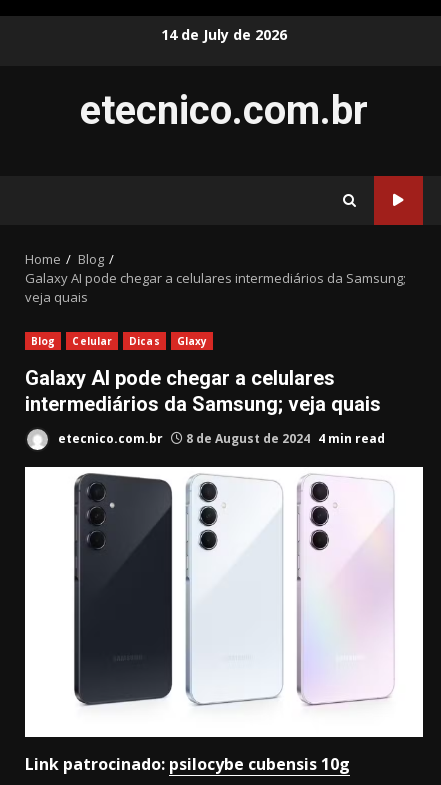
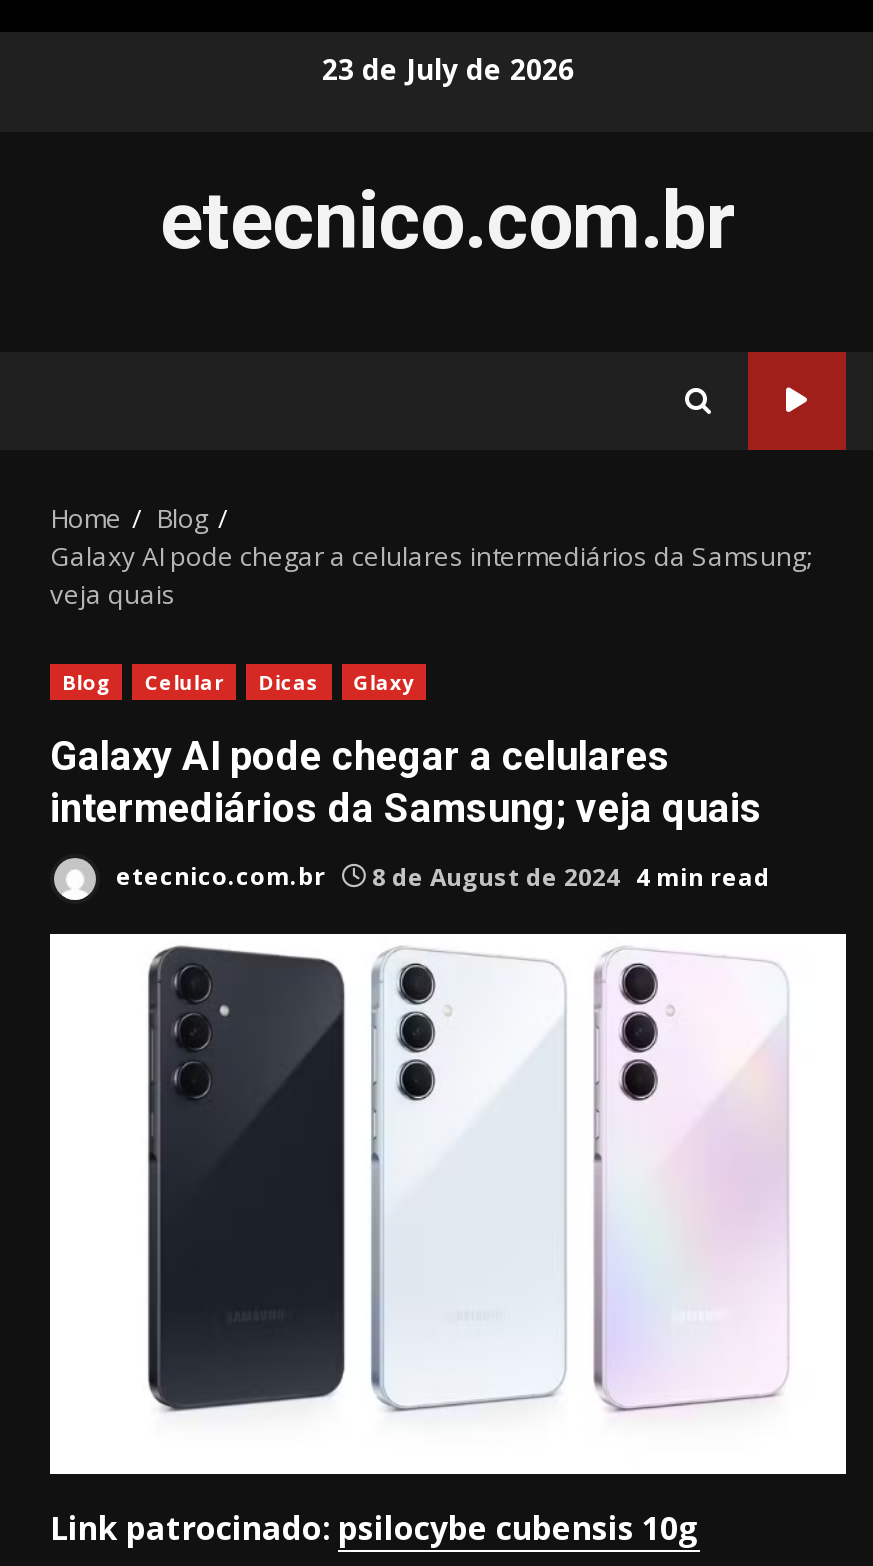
[161,24,287,43] 14 de July de 2026 -> [322,49,574,87] 23 de July de 2026

